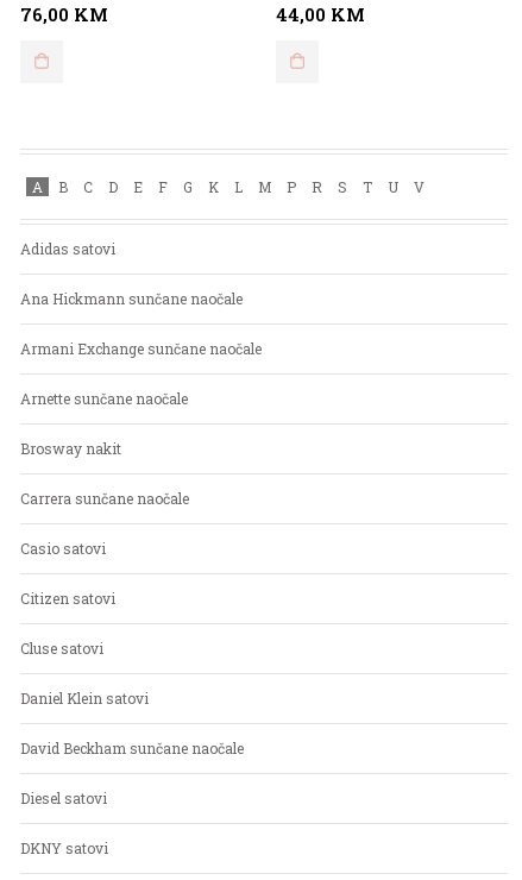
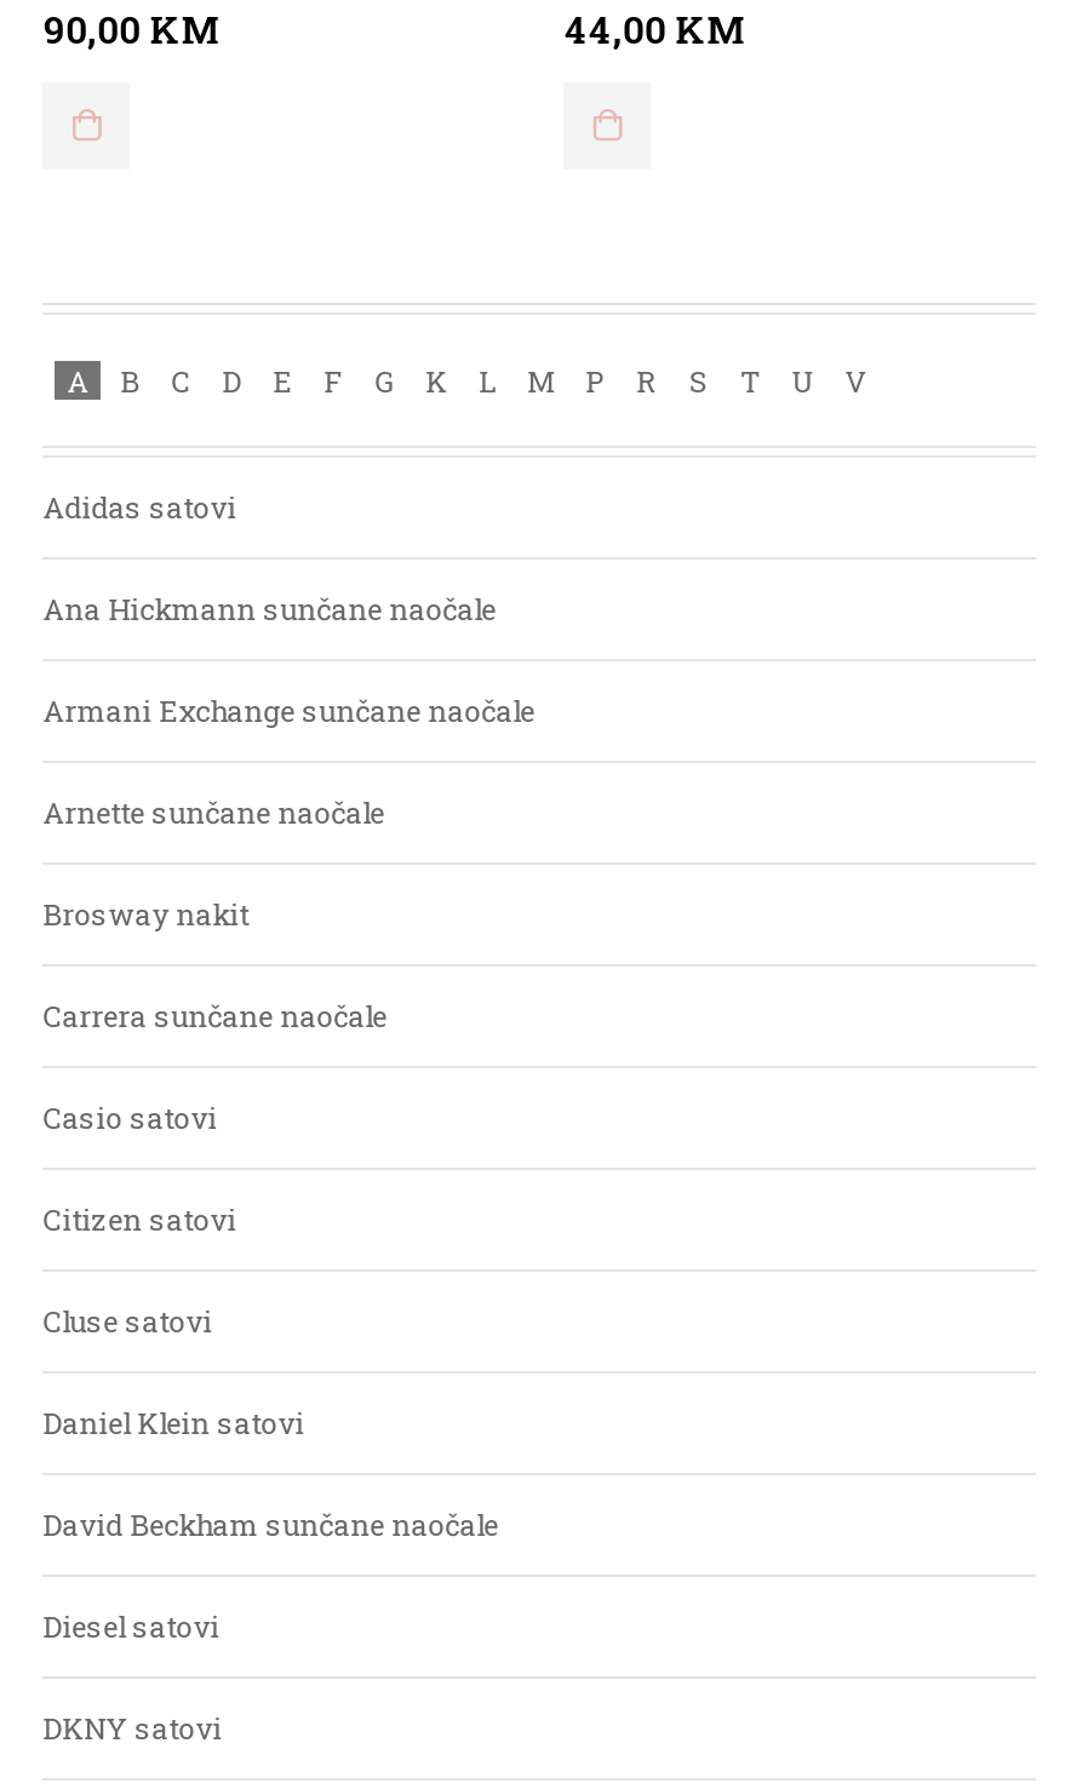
[21,2,109,26] 76,00 KM -> [43,5,220,53] 90,00 KM

